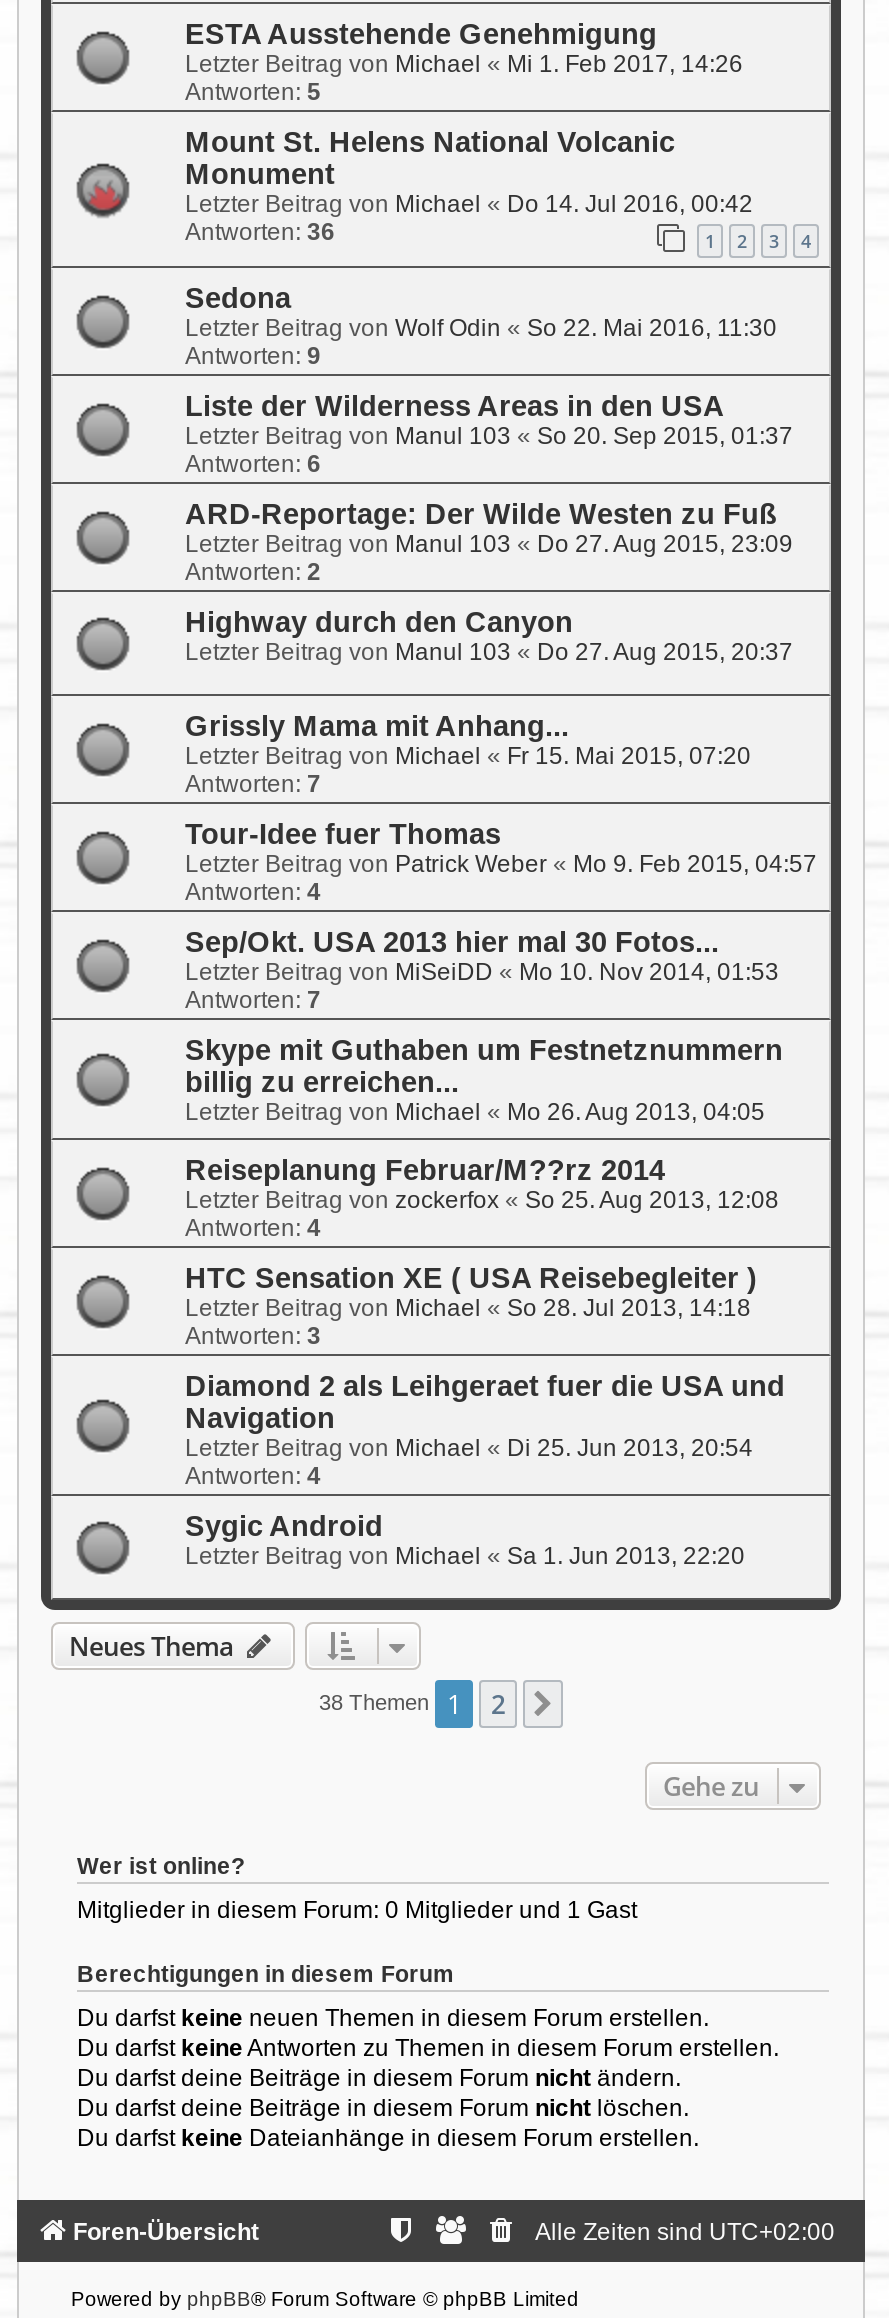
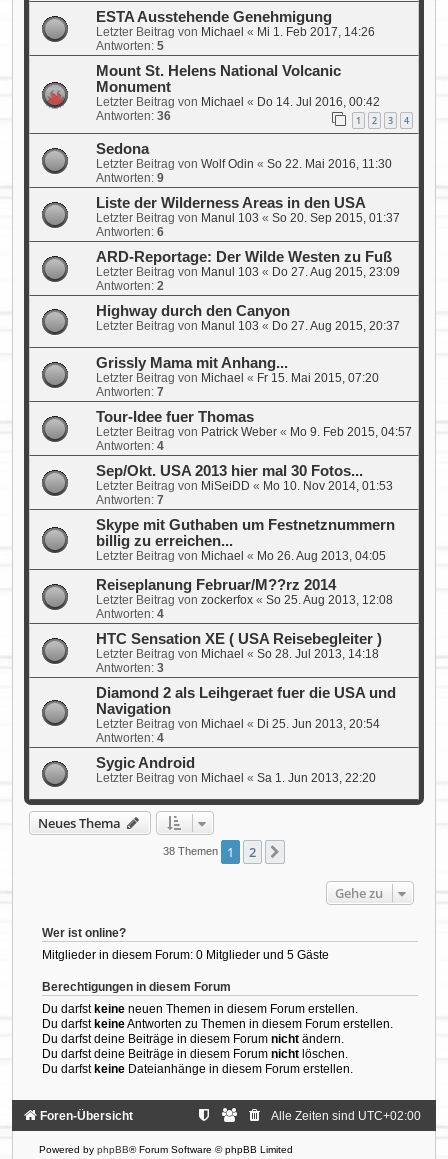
[77,1895,637,1923] Mitglieder in diesem Forum: 0 Mitglieder und 1 Gast -> [42,947,329,961] Mitglieder in diesem Forum: 0 Mitglieder und 5 Gäste

